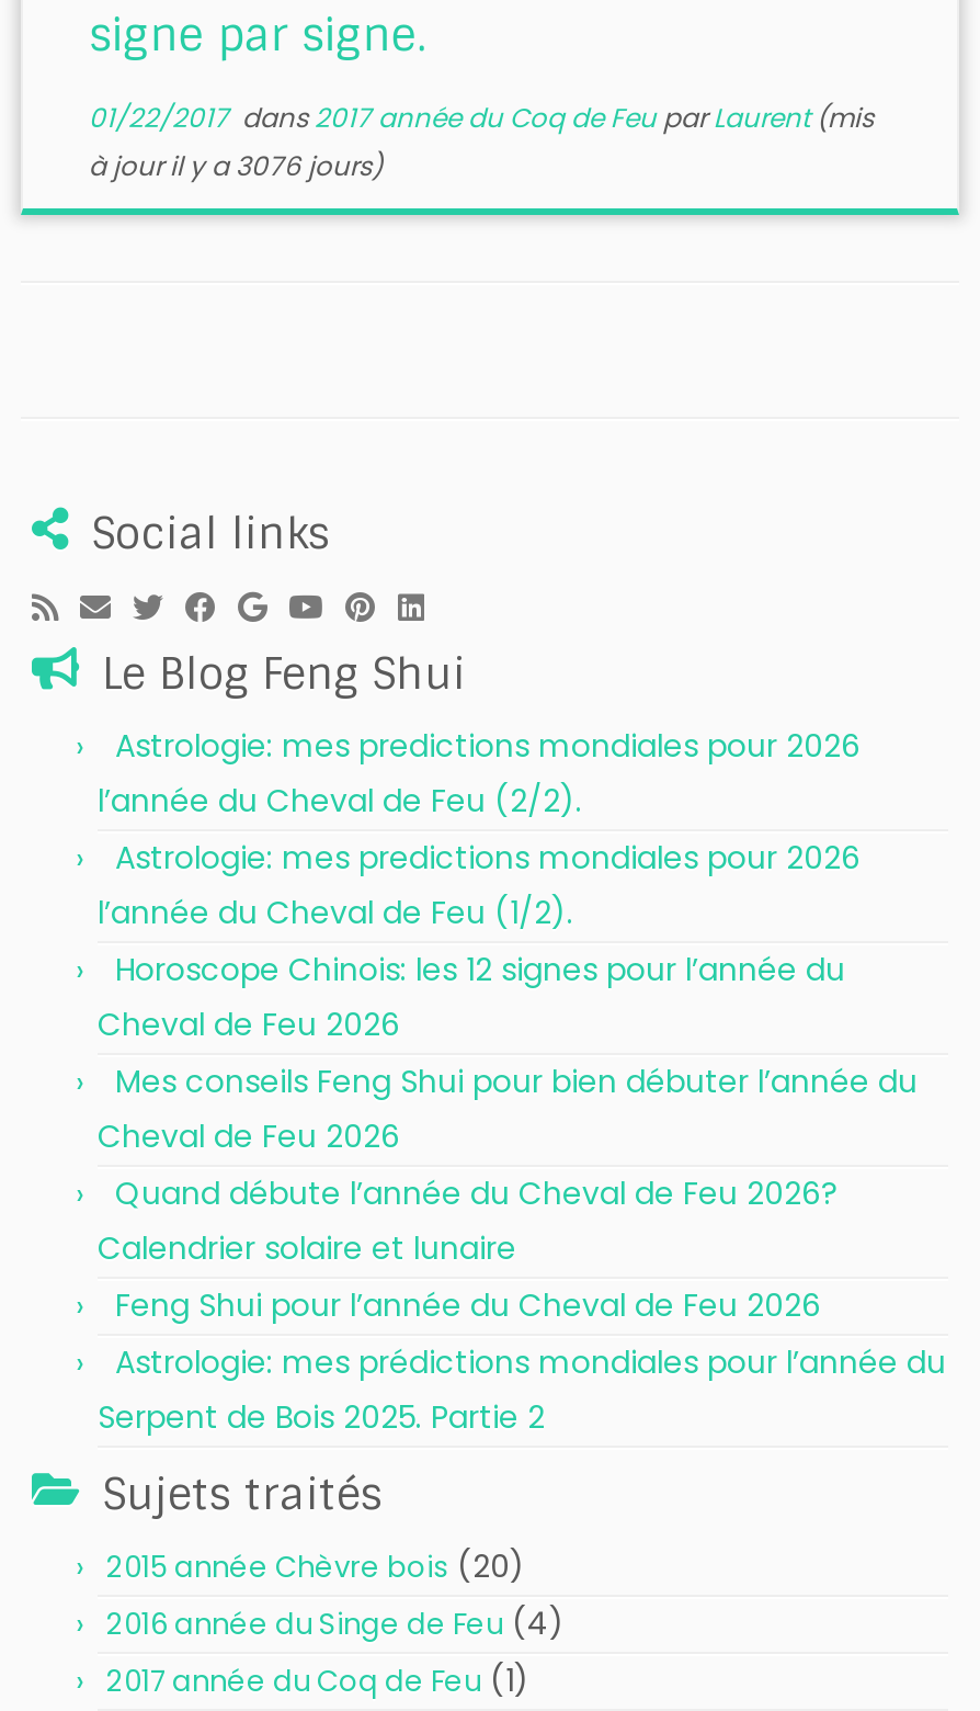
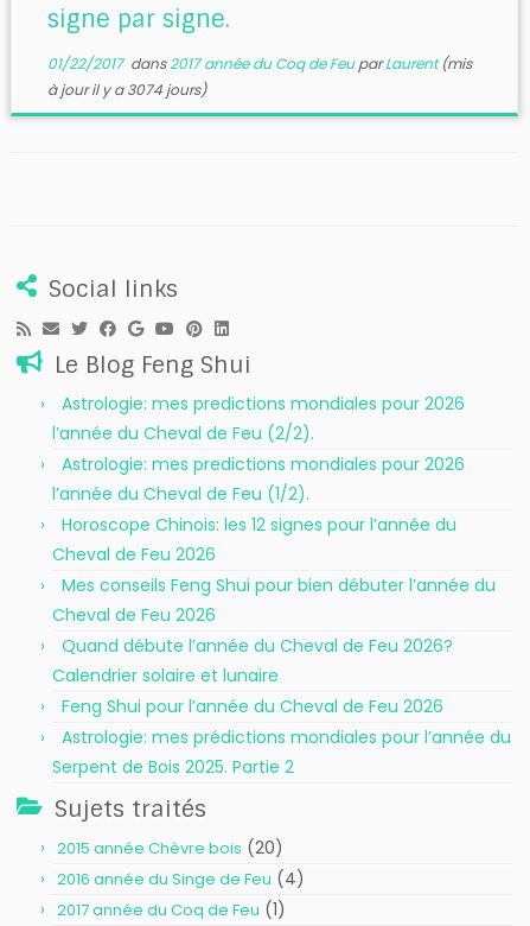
[88,147,382,184] à jour il y a 3076 jours) -> [47,79,206,99] à jour il y a 3074 jours)

